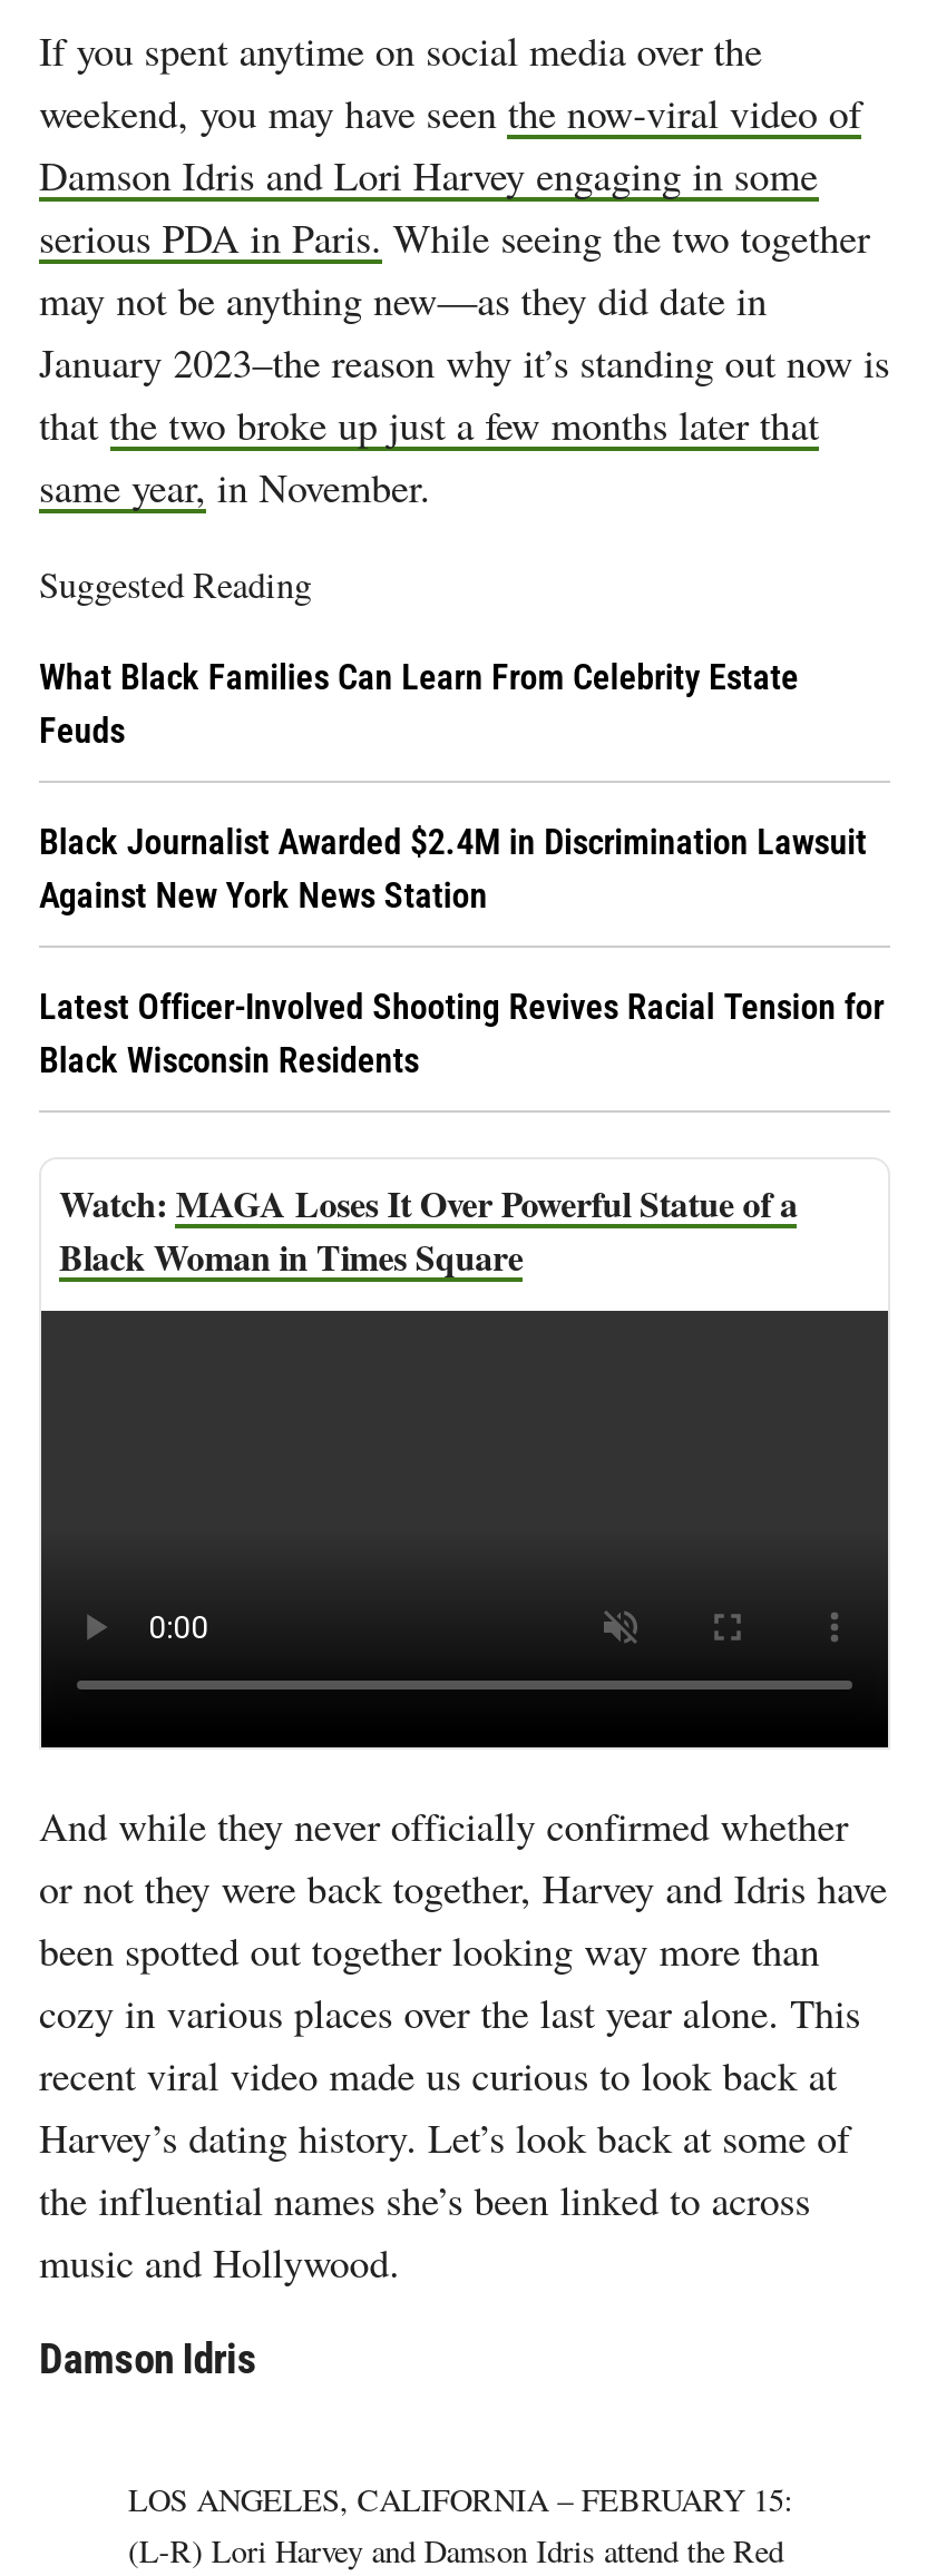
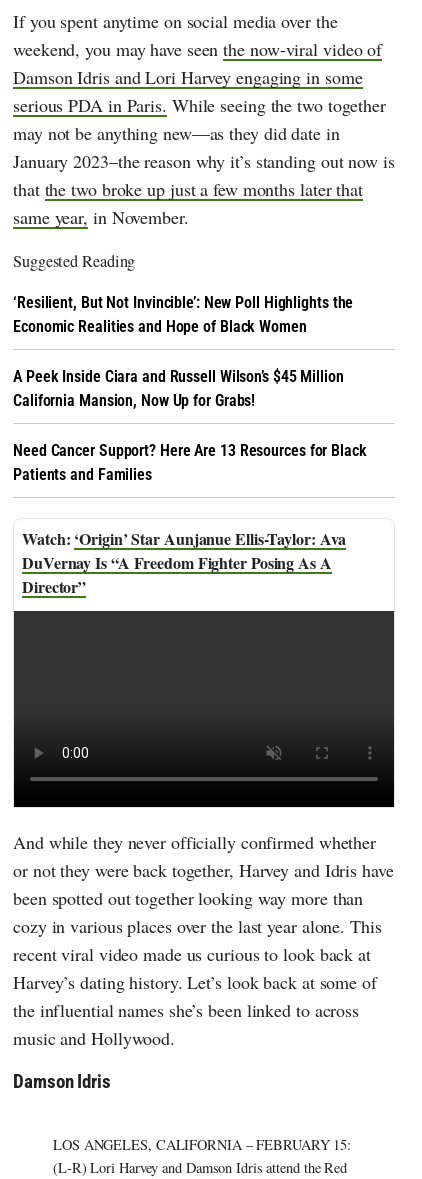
[39,656,799,752] What Black Families Can Learn From Celebrity Estate | Feuds -> [13,293,353,336] ‘Resilient, But Not Invincible’: New Poll Highlights the | Economic Realities and Hope of Black Women
[39,821,867,917] Black Journalist Awarded $2.4M in Discrimination Lawsuit | Against New York News Station -> [13,367,344,410] A Peek Inside Ciara and Russell Wilson’s $45 Million | California Mansion, Now Up for Grabs!
[39,986,884,1082] Latest Officer-Involved Shooting Revives Racial Tension for | Black Wisconsin Residents -> [13,441,367,484] Need Cancer Support? Here Are 13 Resources for Black | Patients and Families
[59,1178,798,1282] MAGA Loses It Over Powerful Statue of a | Black Woman in Times Square -> [22,527,346,598] ‘Origin’ Star Aunjanue Ellis-Taylor: Ava | DuVernay Is “A Freedom Fighter Posing As A | Director”

